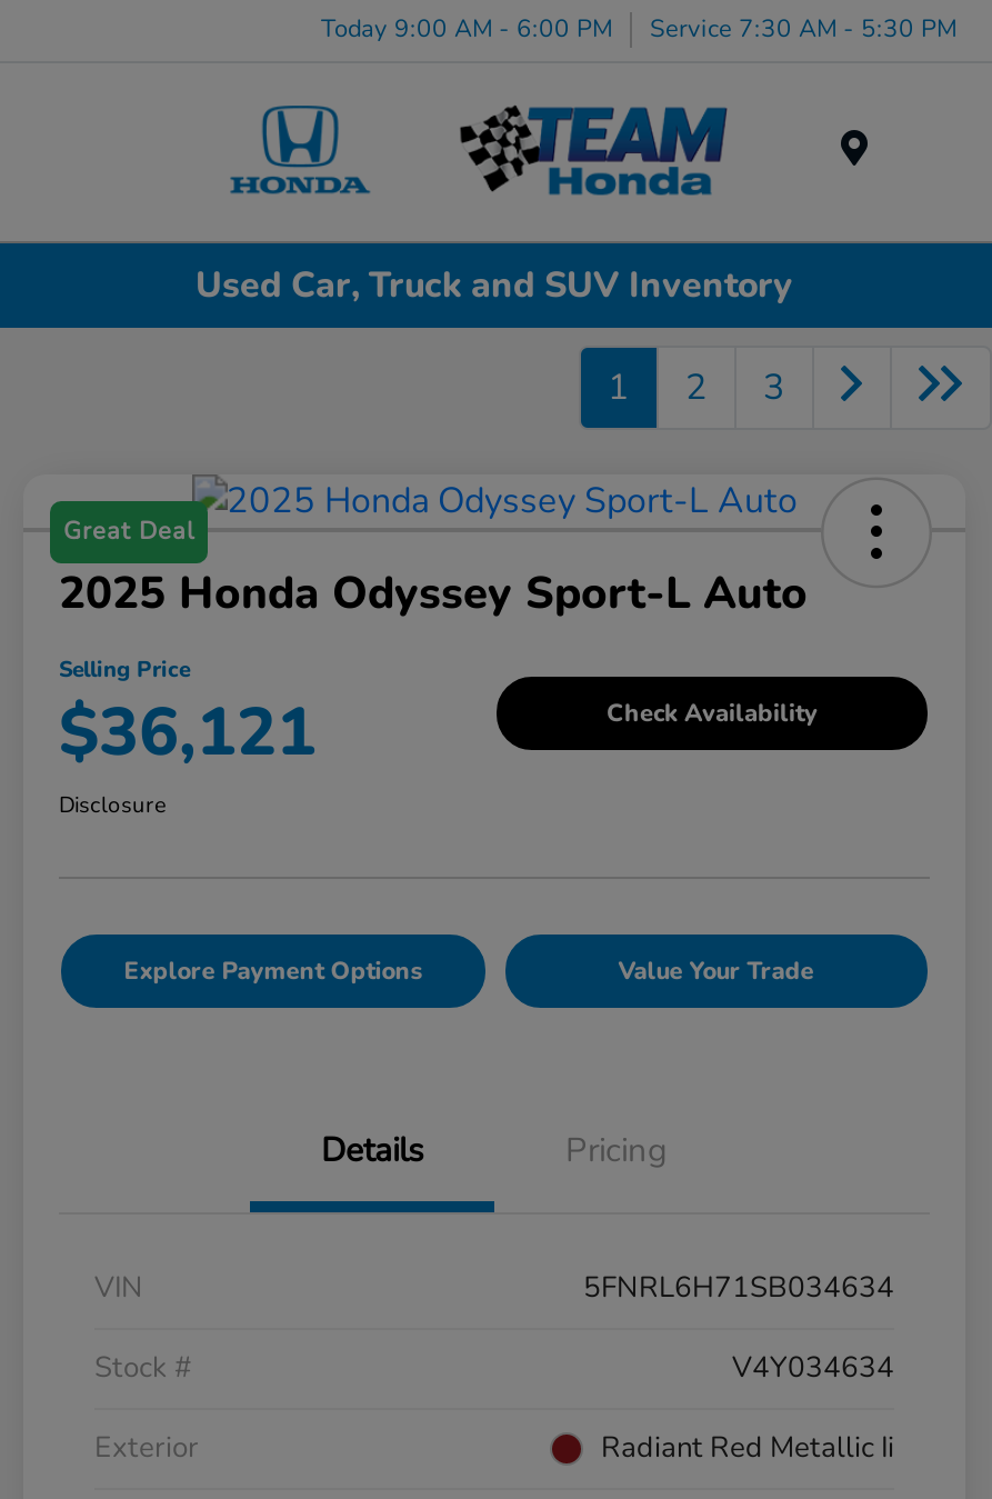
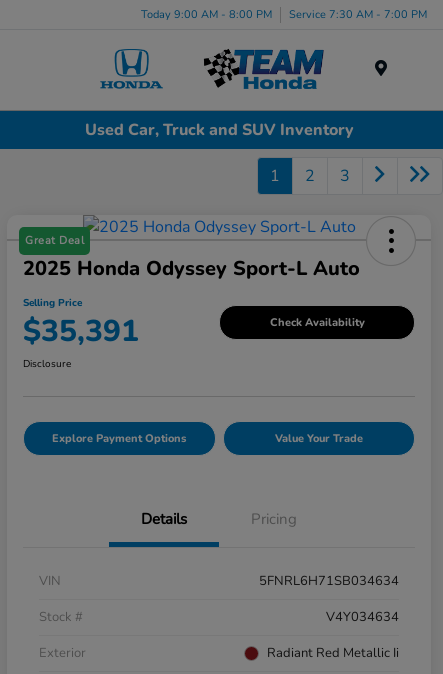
[321,11,612,44] Today 9:00 AM - 6:00 PM -> [141,6,272,21] Today 9:00 AM - 8:00 PM
[650,11,956,44] Service 7:30 AM - 5:30 PM -> [289,6,427,21] Service 7:30 AM - 7:00 PM
[59,688,317,779] $36,121 -> [23,311,139,352] $35,391

